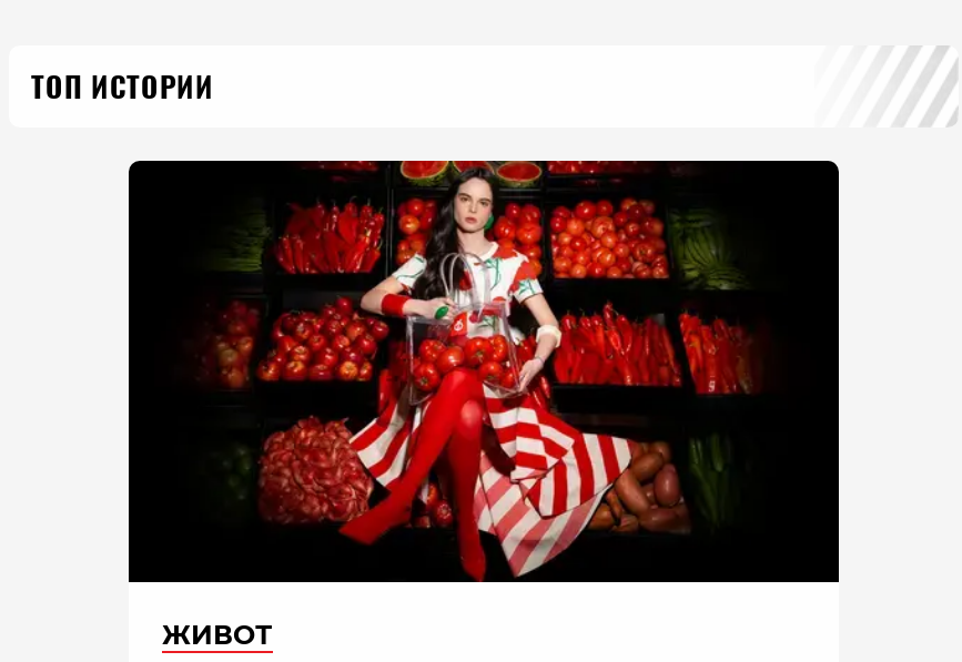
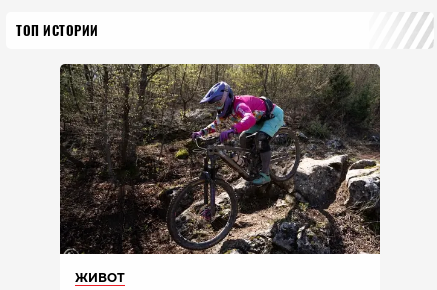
[131,159,841,584] [image] -> [60,63,381,255] [image]

